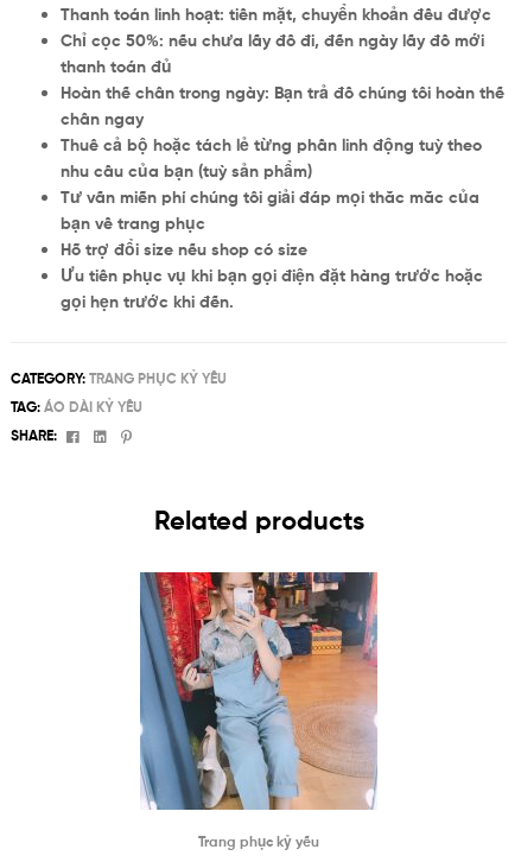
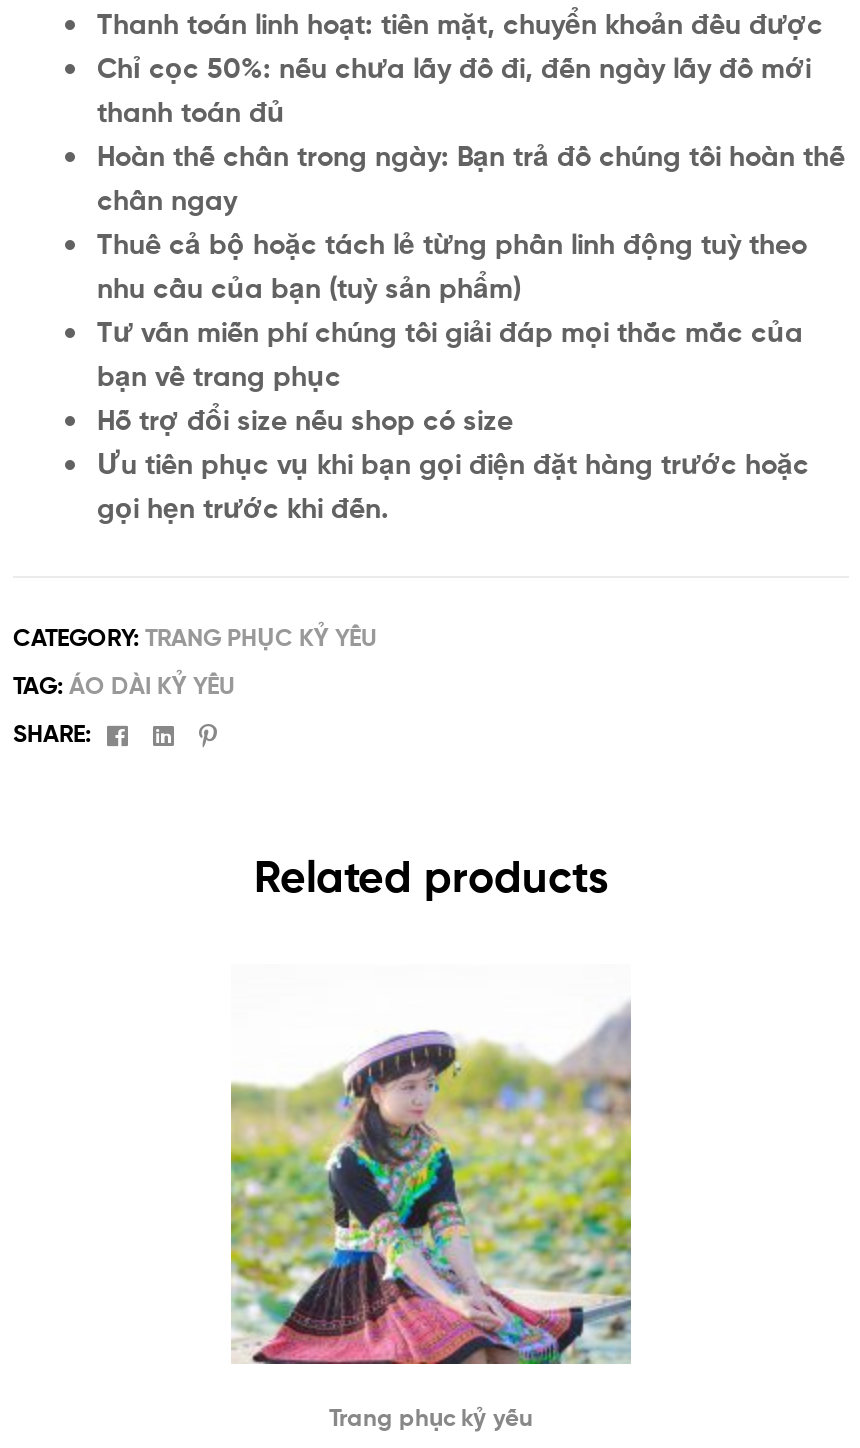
[139,571,379,811] [image] -> [229,964,633,1366] [image]

